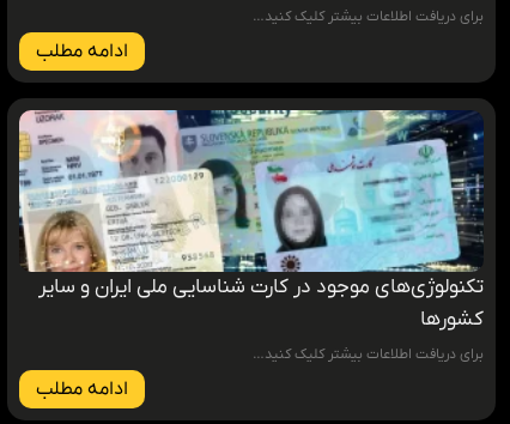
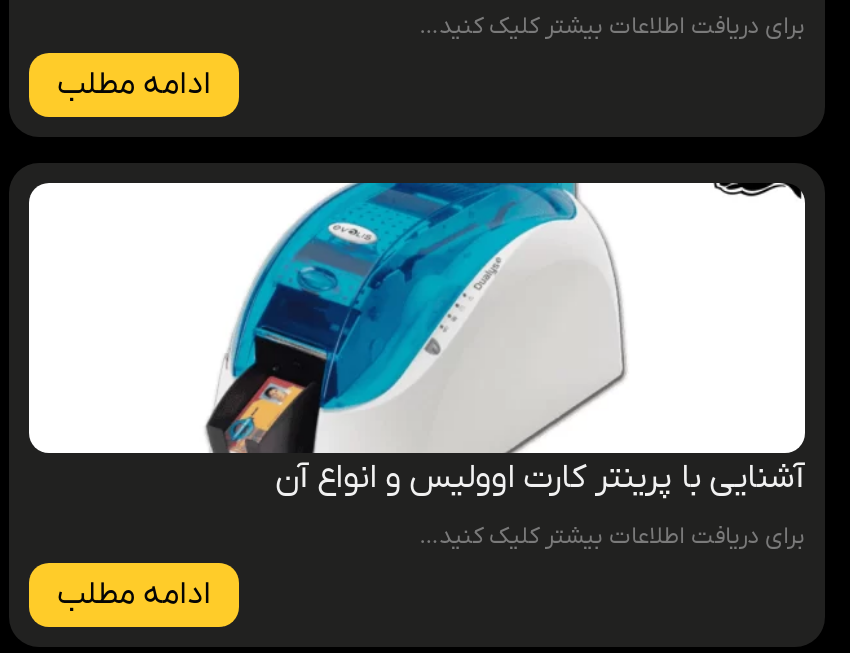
[18,109,484,333] [image] | تکنولوژی‌های موجود در کارت شناسایی ملی ایران و سایر | کشورها -> [27,181,807,501] [image] | آشنایی با پرینتر کارت اوولیس و انواع آن

